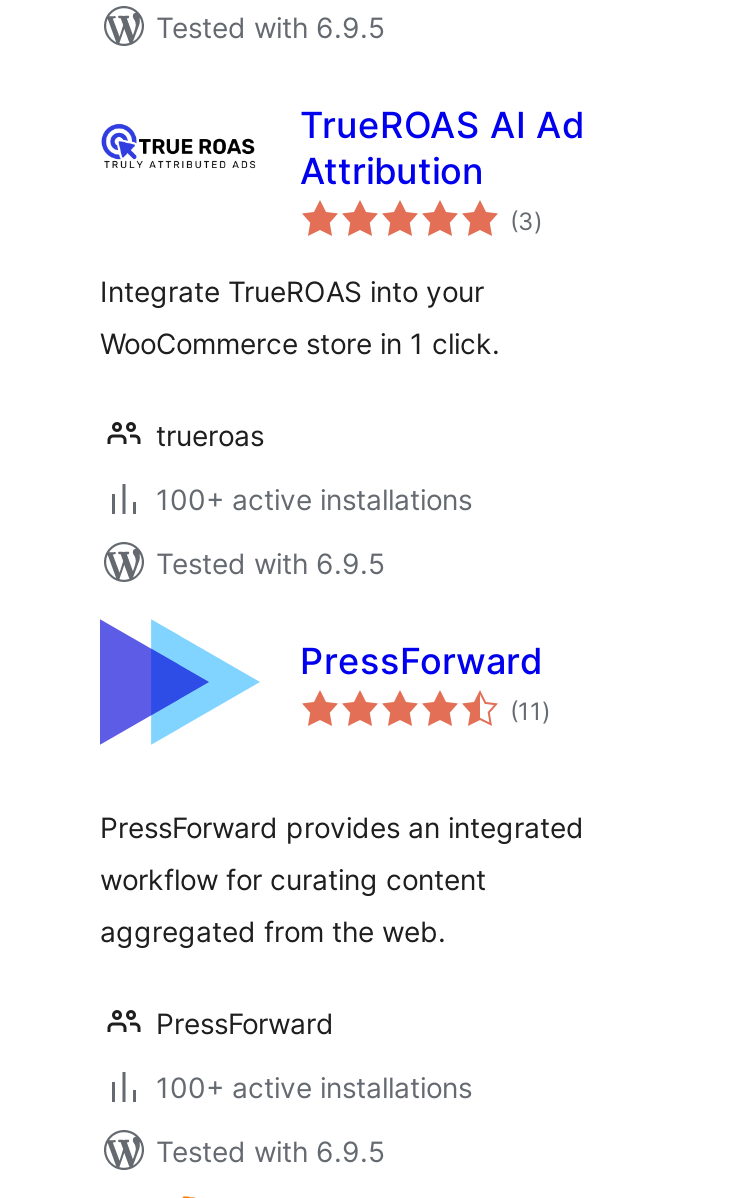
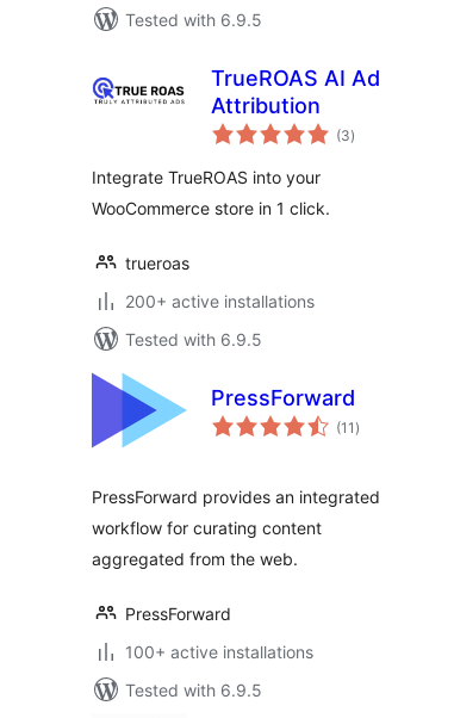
[156,482,472,516] 100+ active installations -> [125,291,315,311] 200+ active installations

